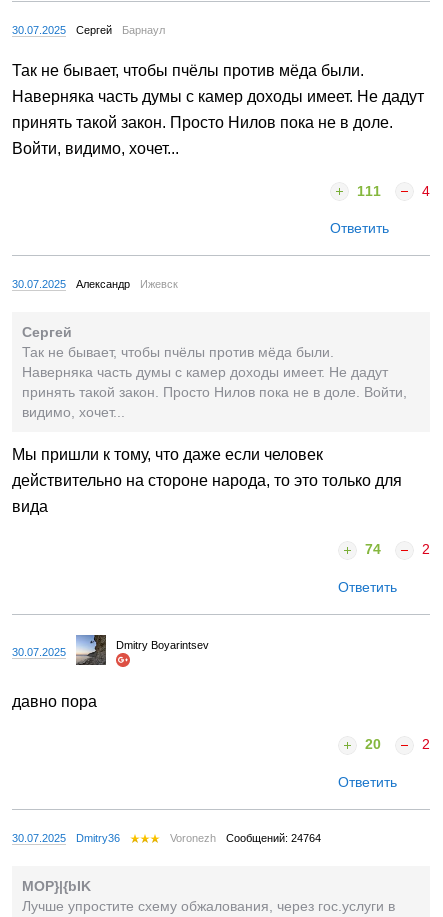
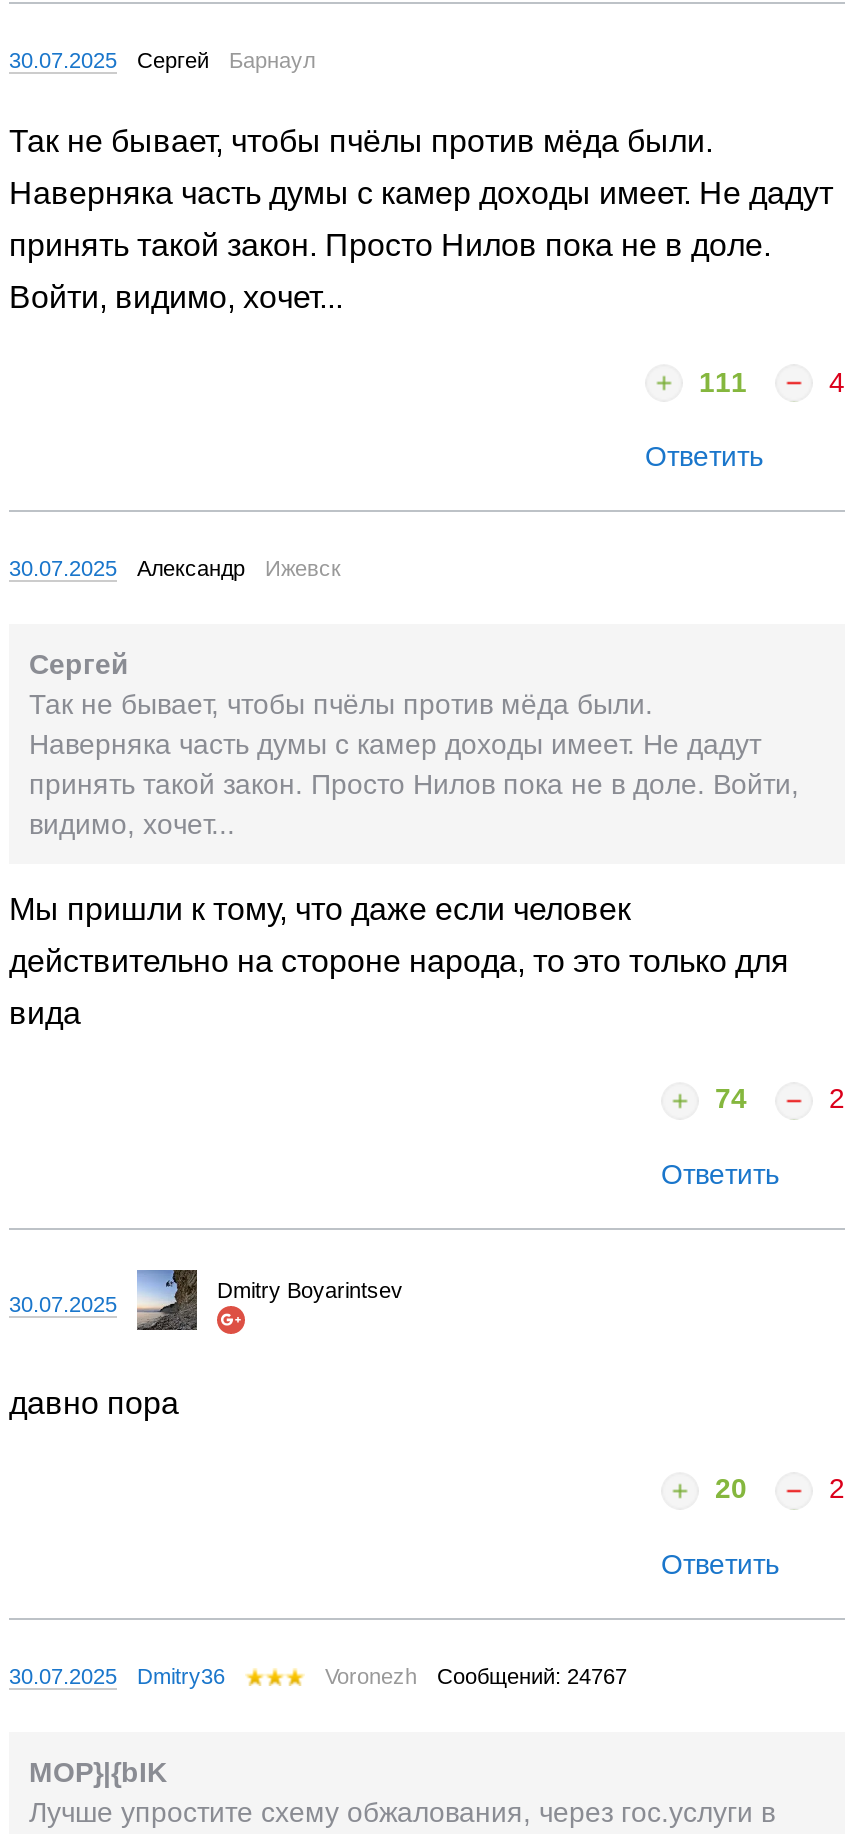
[170,832,321,844] Voronezh Сообщений: 24764 -> [325,1664,627,1688] Voronezh Сообщений: 24767

